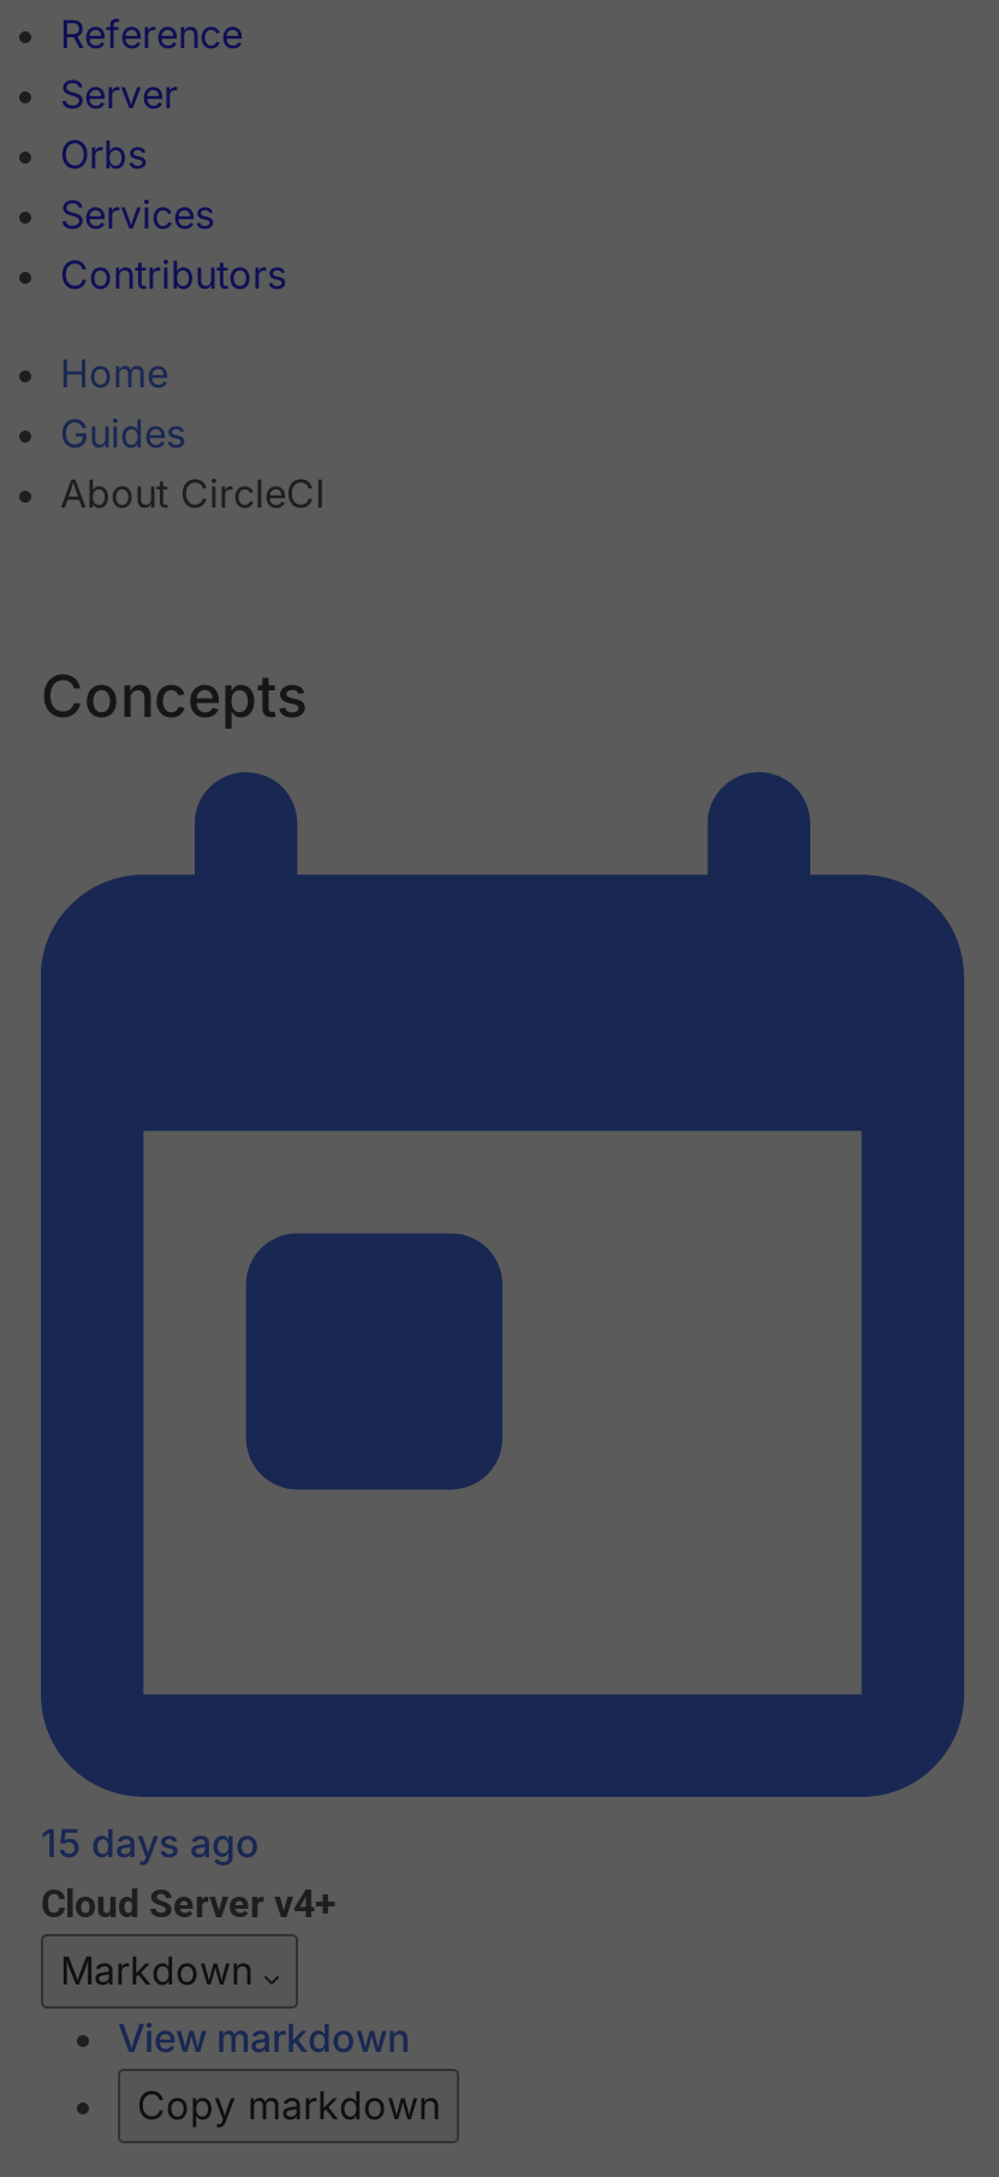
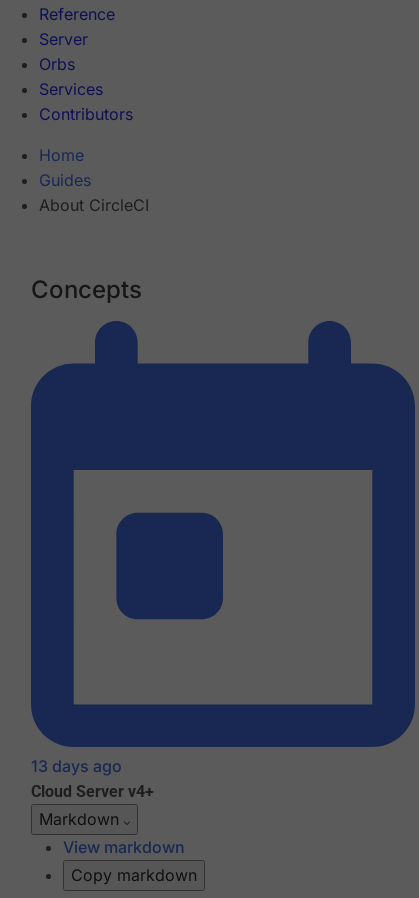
[41,1820,260,1868] 15 days ago -> [31,756,122,776] 13 days ago

